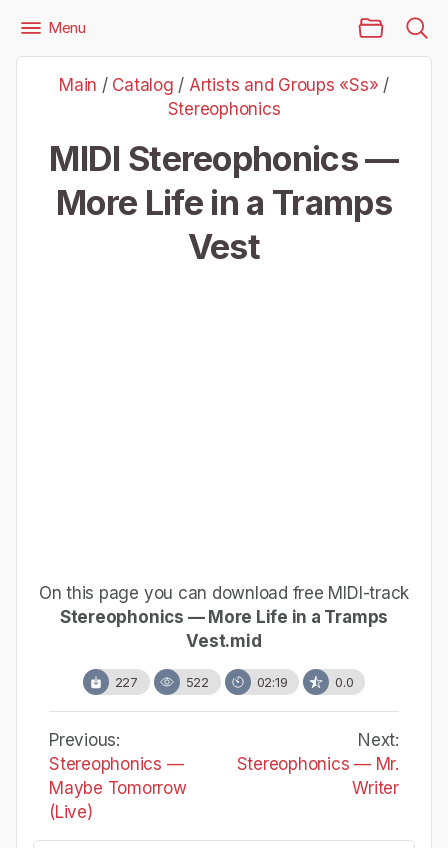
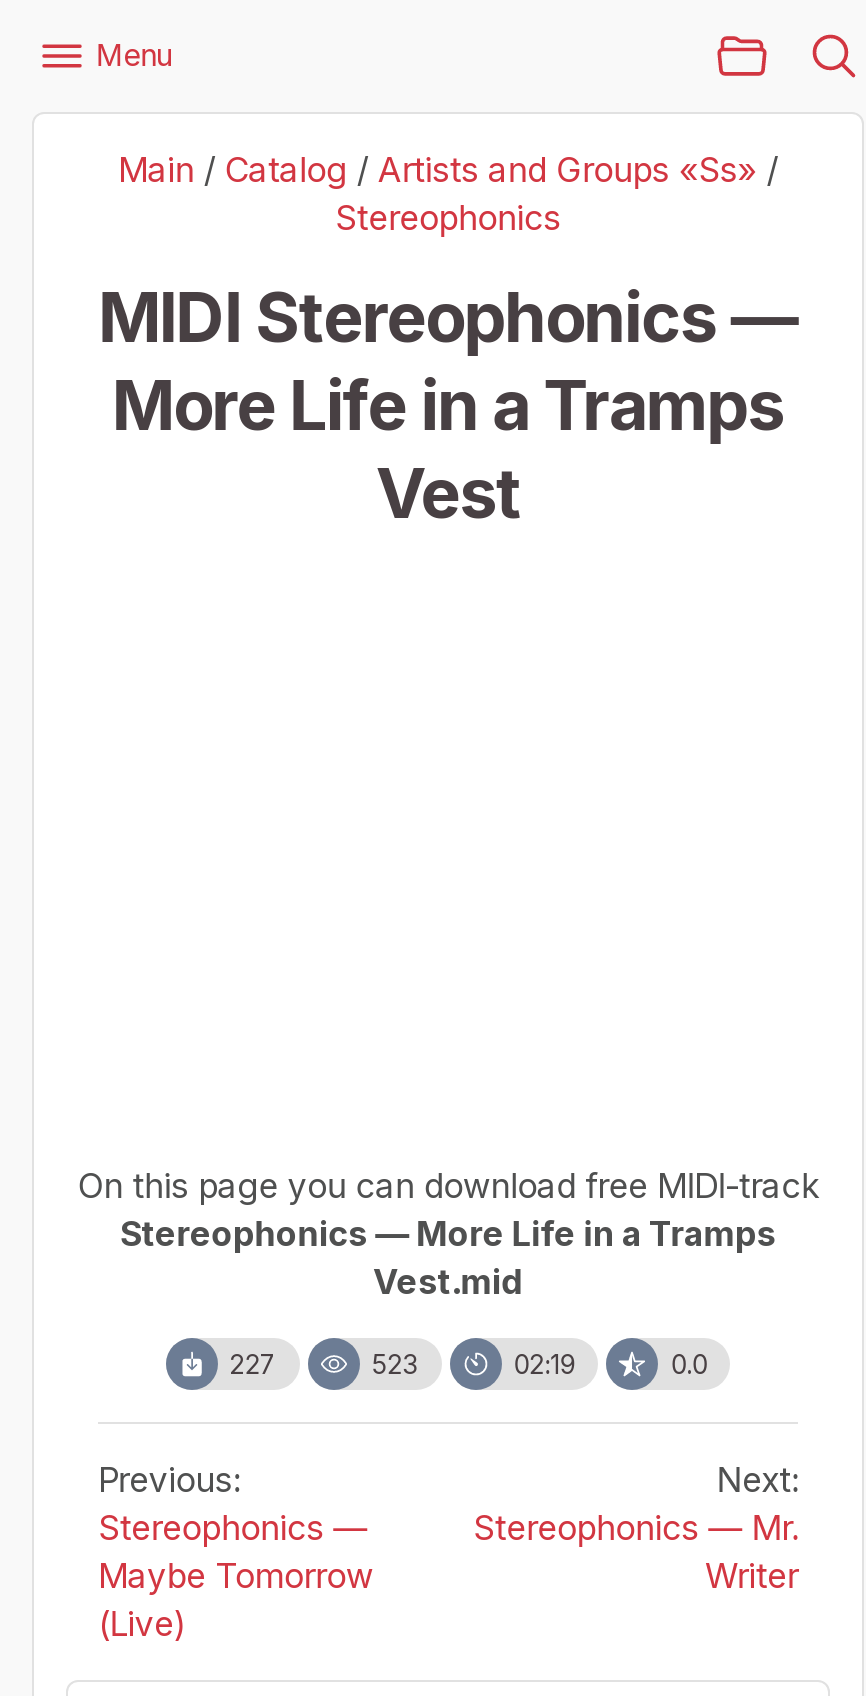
[186,673,209,689] 522 -> [371,1347,418,1379] 523

